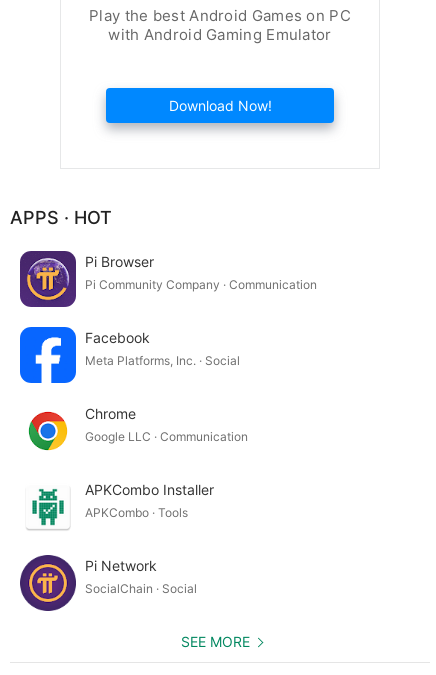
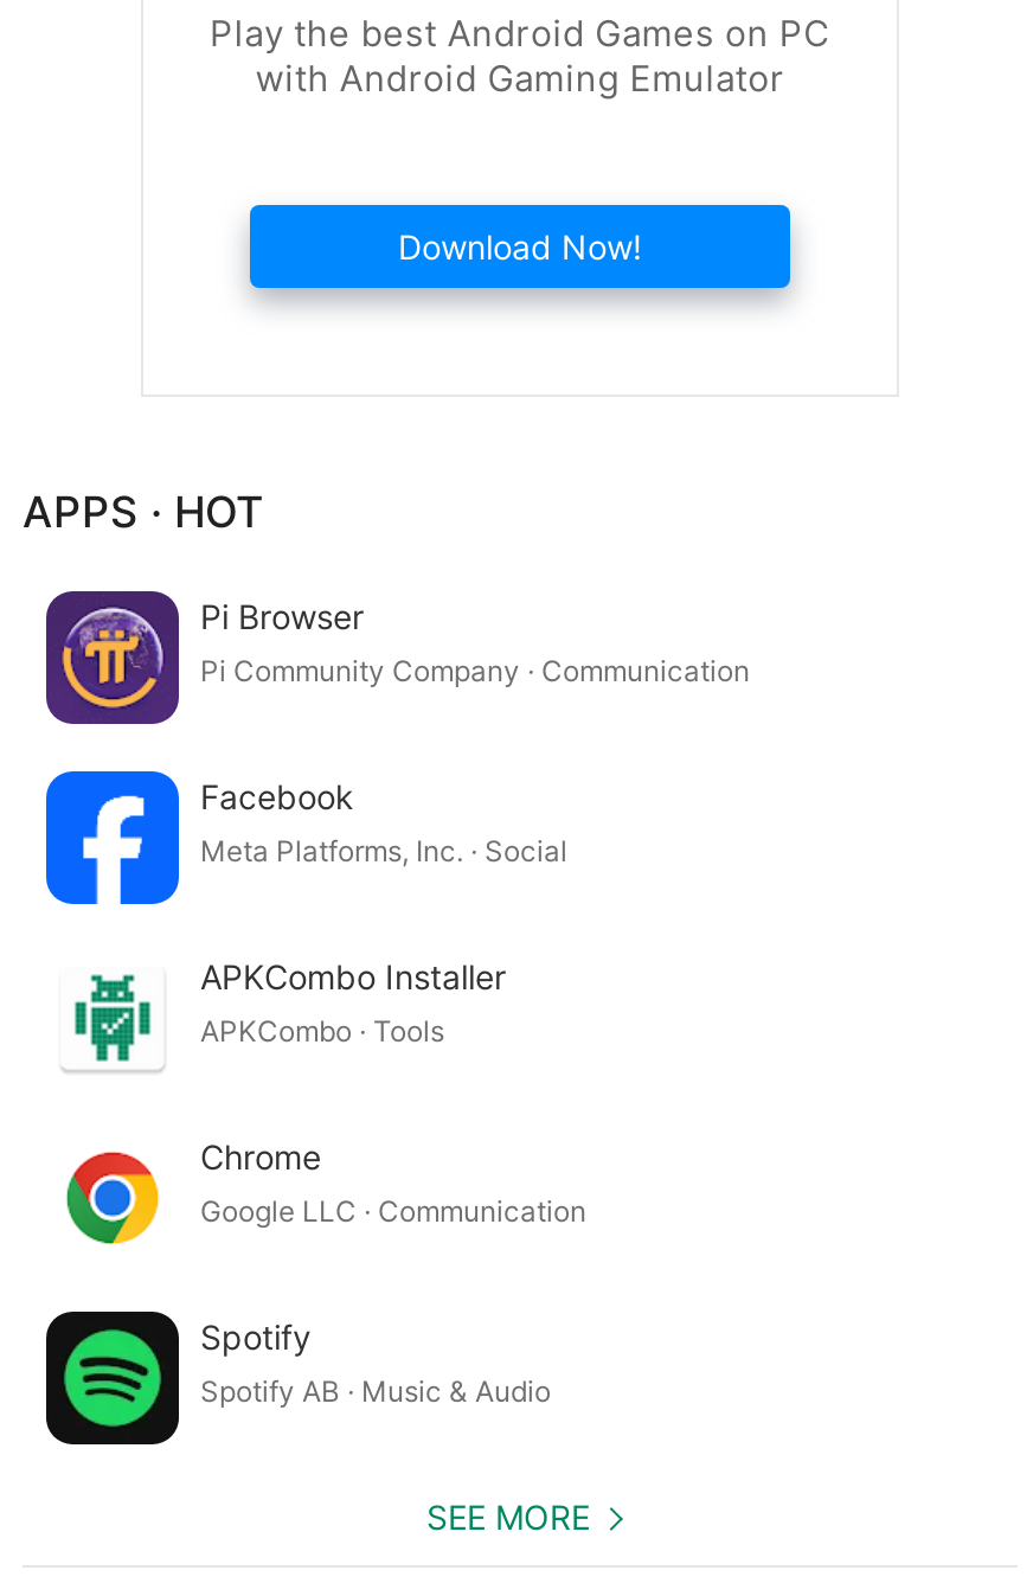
moved [28,404,248,451] -> [65,1135,586,1245]: [image] | Chrome | Google LLC · Communication
moved [29,480,214,526] -> [68,955,506,1063]: [image] | APKCombo Installer | APKCombo · Tools
[19,554,197,612] [image] | Pi Network | SocialChain · Social -> [44,1309,551,1447] [image] | Spotify | Spotify AB · Music & Audio

